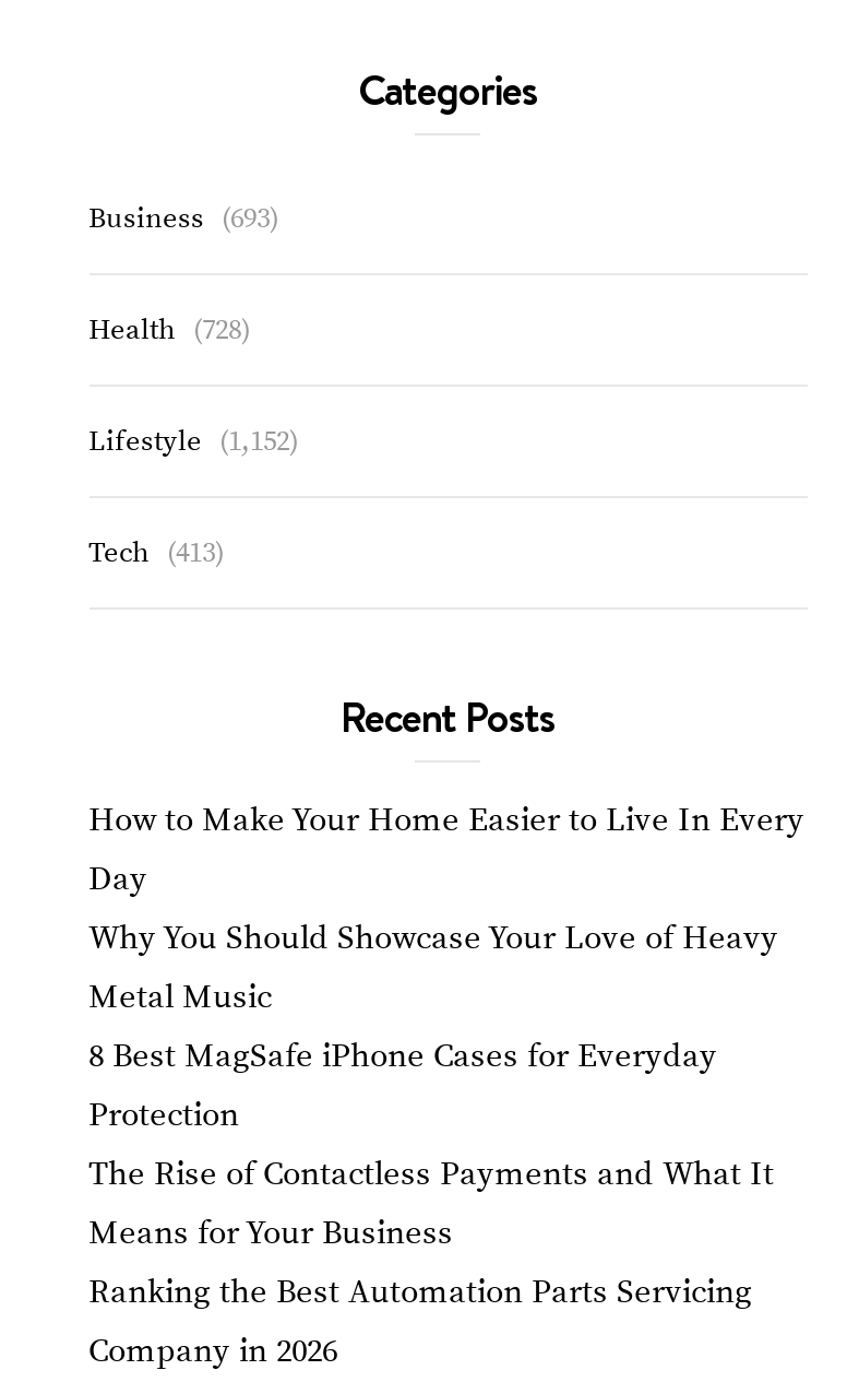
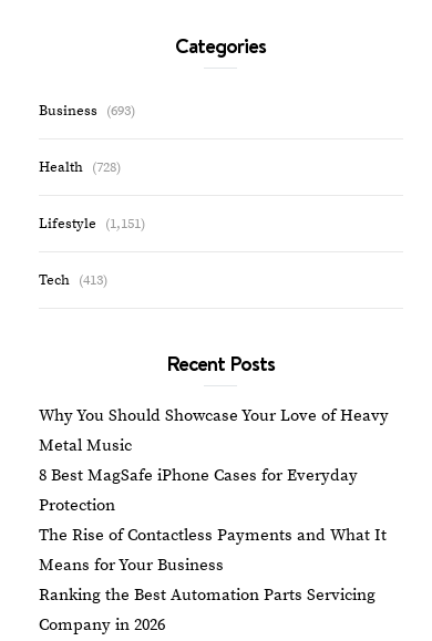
[88,423,298,458] Lifestyle (1,152) -> [38,214,145,232] Lifestyle (1,151)
[88,799,804,899] How to Make Your Home Easier to Live In Every | Day -> none

